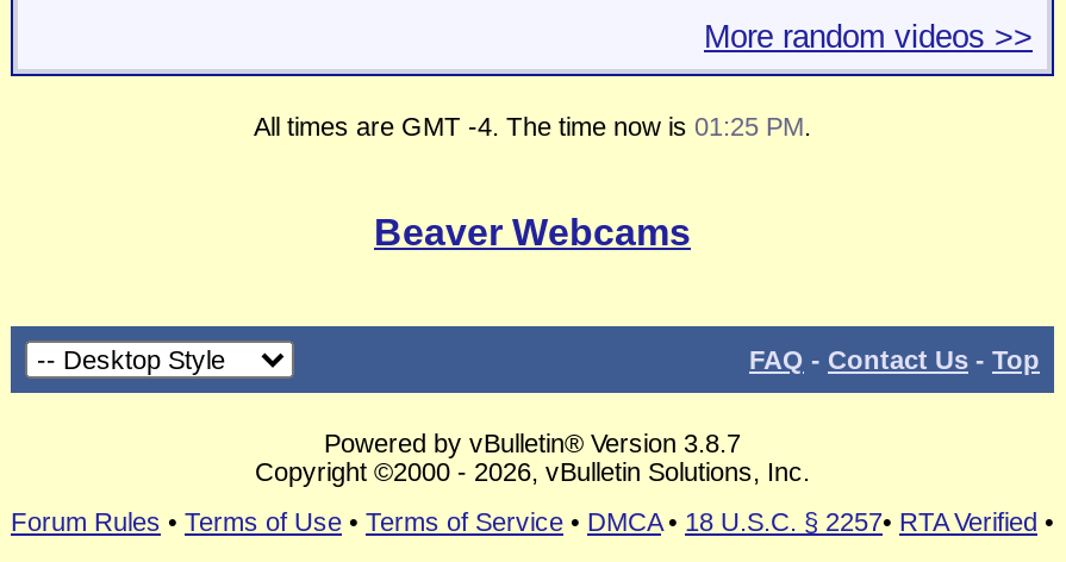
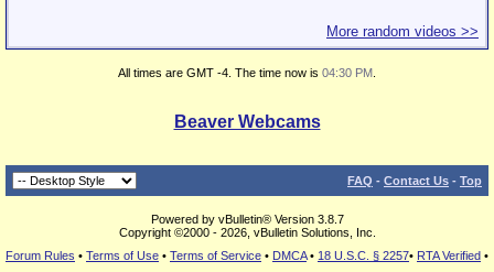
[254,112,811,140] All times are GMT -4. The time now is 01:25 PM. -> [118,66,376,79] All times are GMT -4. The time now is 04:30 PM.

